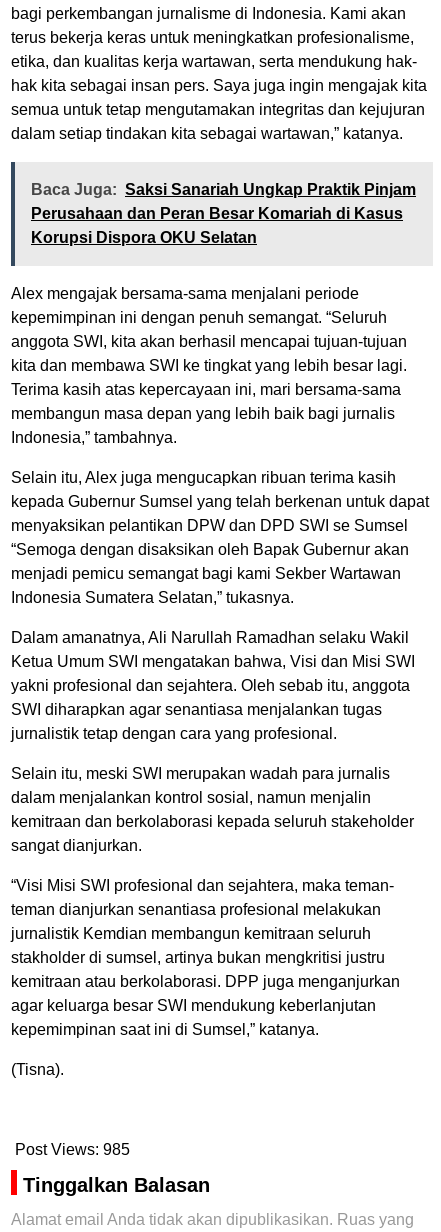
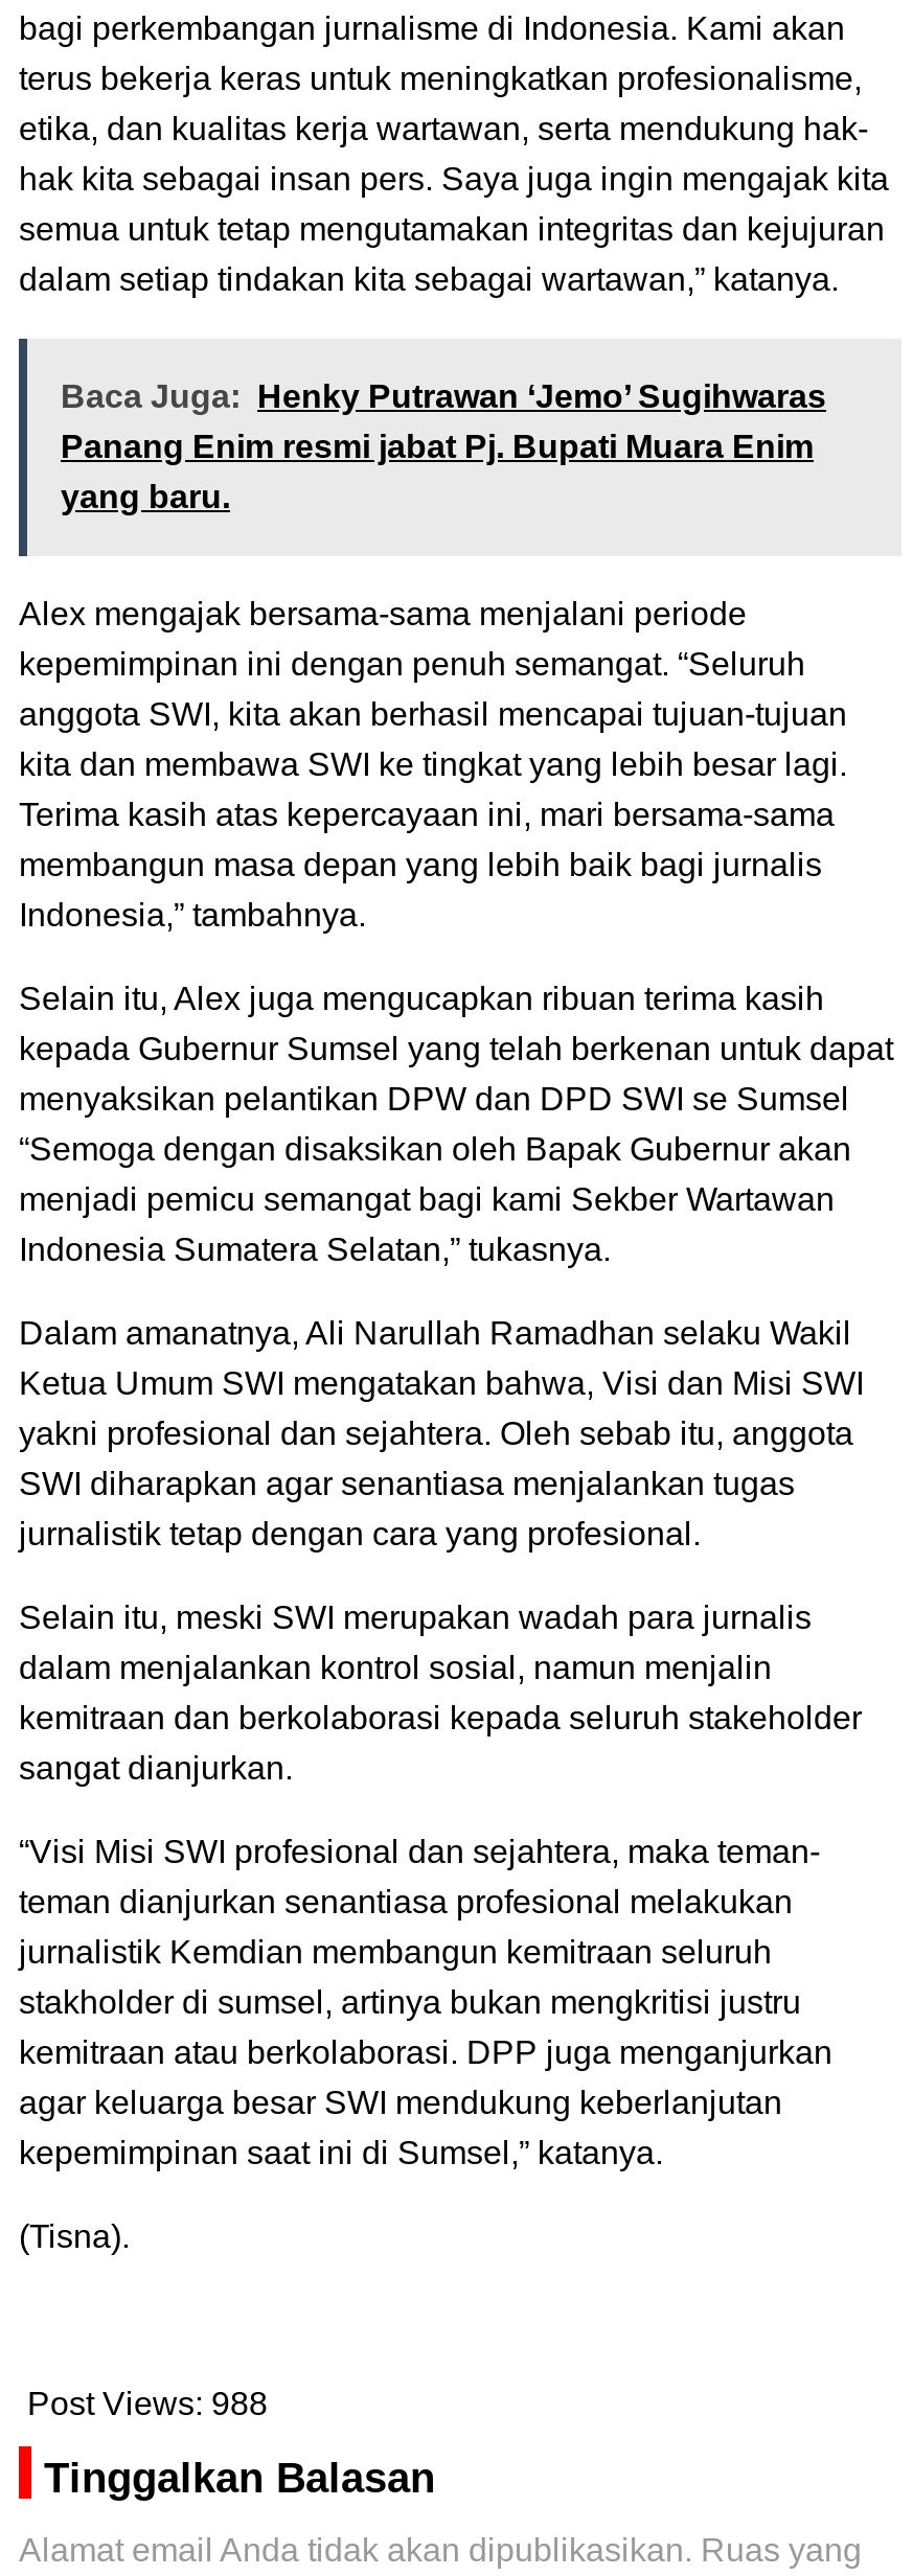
[31,181,416,246] Baca Juga: Saksi Sanariah Ungkap Praktik Pinjam | Perusahaan dan Peran Besar Komariah di Kasus | Korupsi Dispora OKU Selatan -> [61,378,826,514] Baca Juga: Henky Putrawan ‘Jemo’ Sugihwaras | Panang Enim resmi jabat Pj. Bupati Muara Enim | yang baru.
[15,1141,130,1158] Post Views: 985 -> [27,2385,268,2421] Post Views: 988

